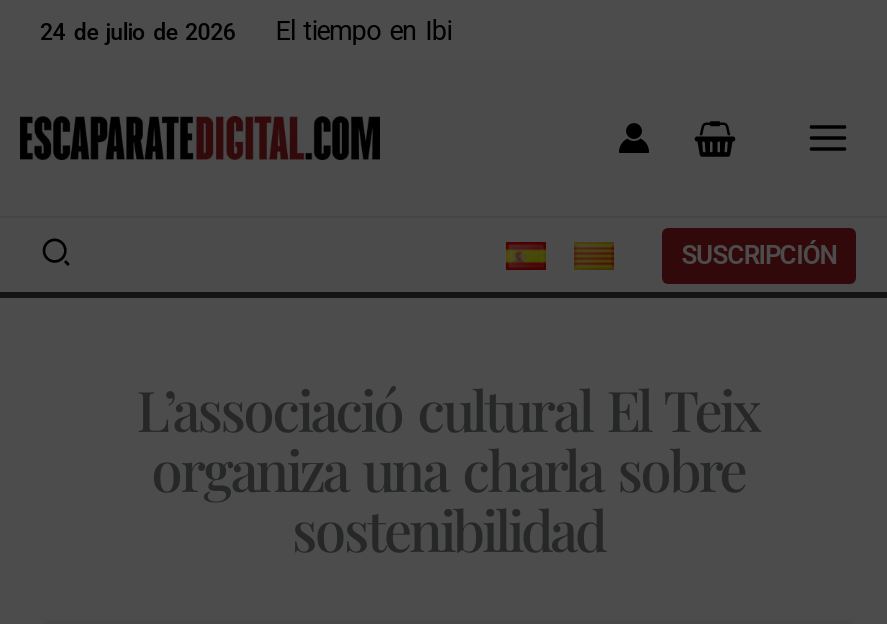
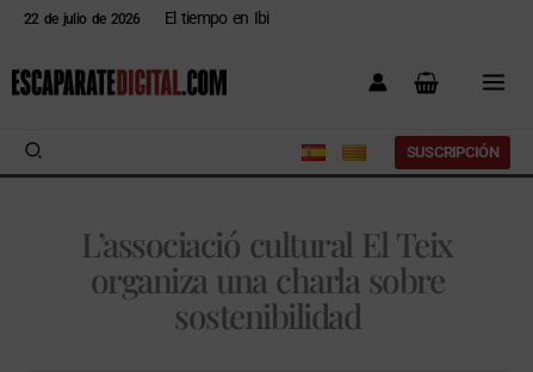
[40,17,235,45] 24 de julio de 2026 -> [24,10,140,27] 22 de julio de 2026

